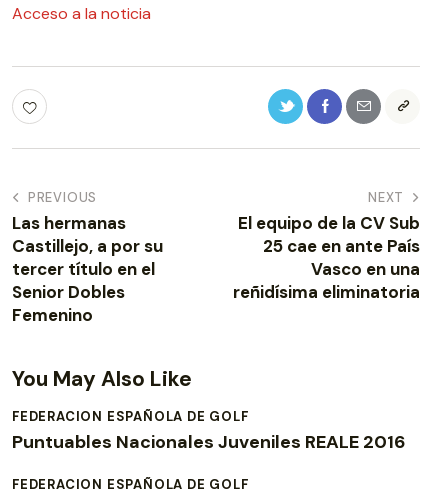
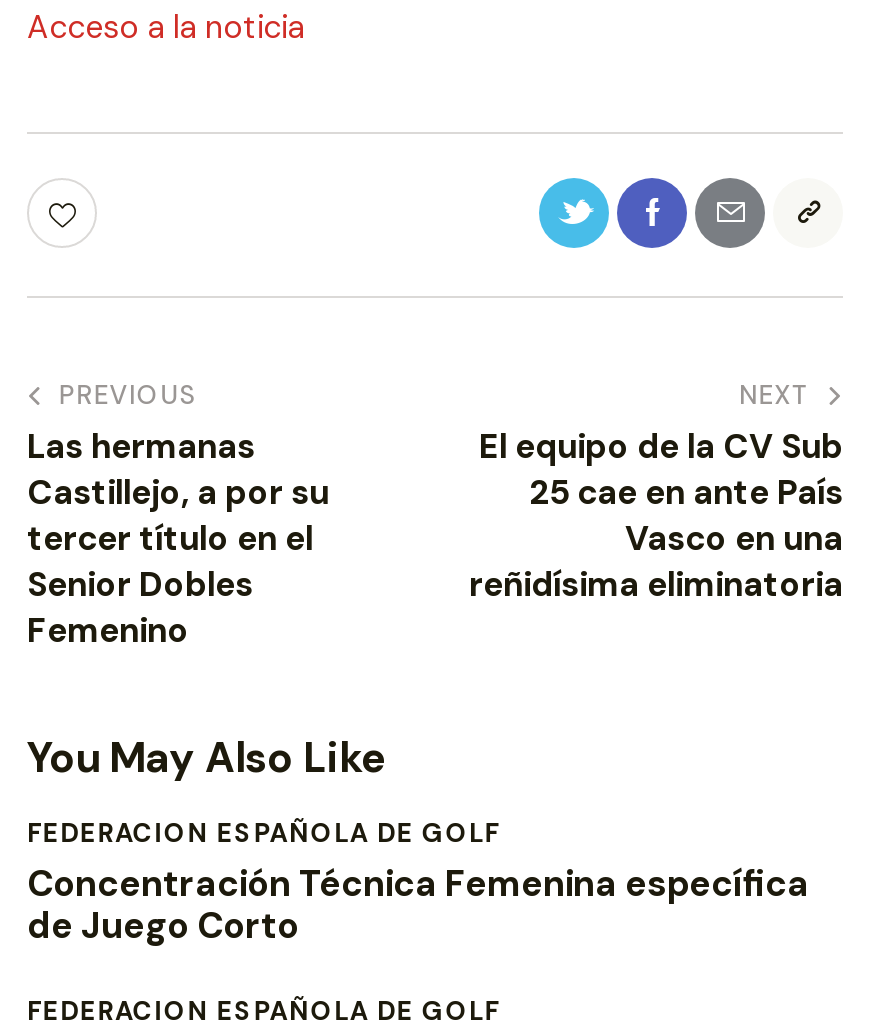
[12,430,406,454] Puntuables Nacionales Juveniles REALE 2016 -> [27,861,809,951] Concentración Técnica Femenina específica | de Juego Corto

